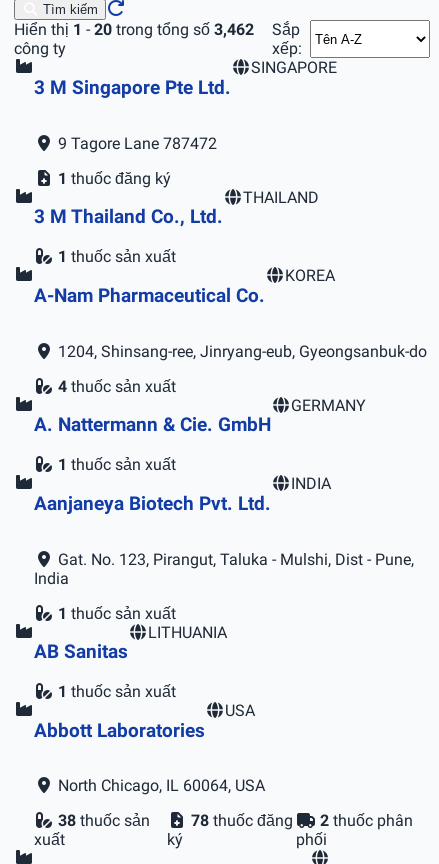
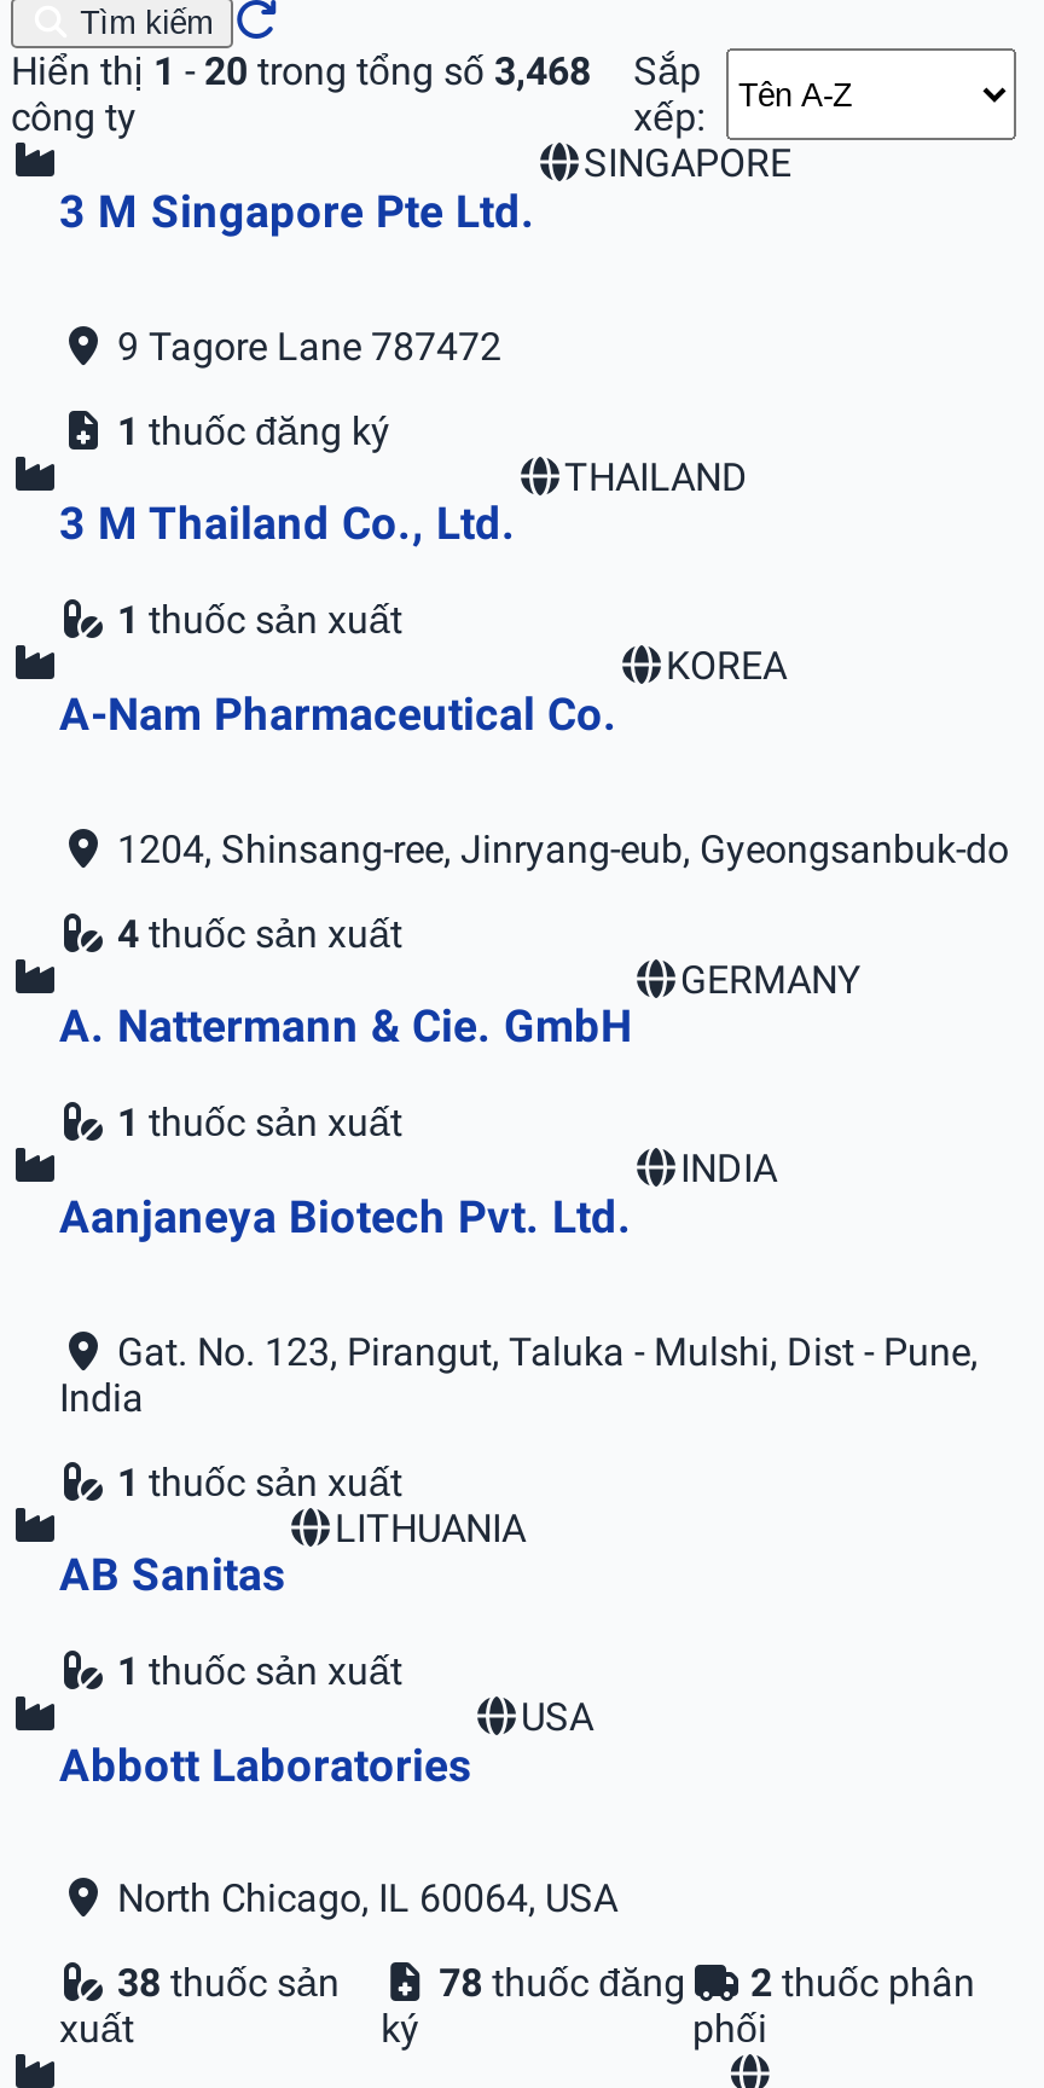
[14,20,254,39] Hiển thị1-20 trong tổng số 3,462 -> [11,49,591,95] Hiển thị1-20 trong tổng số 3,468

